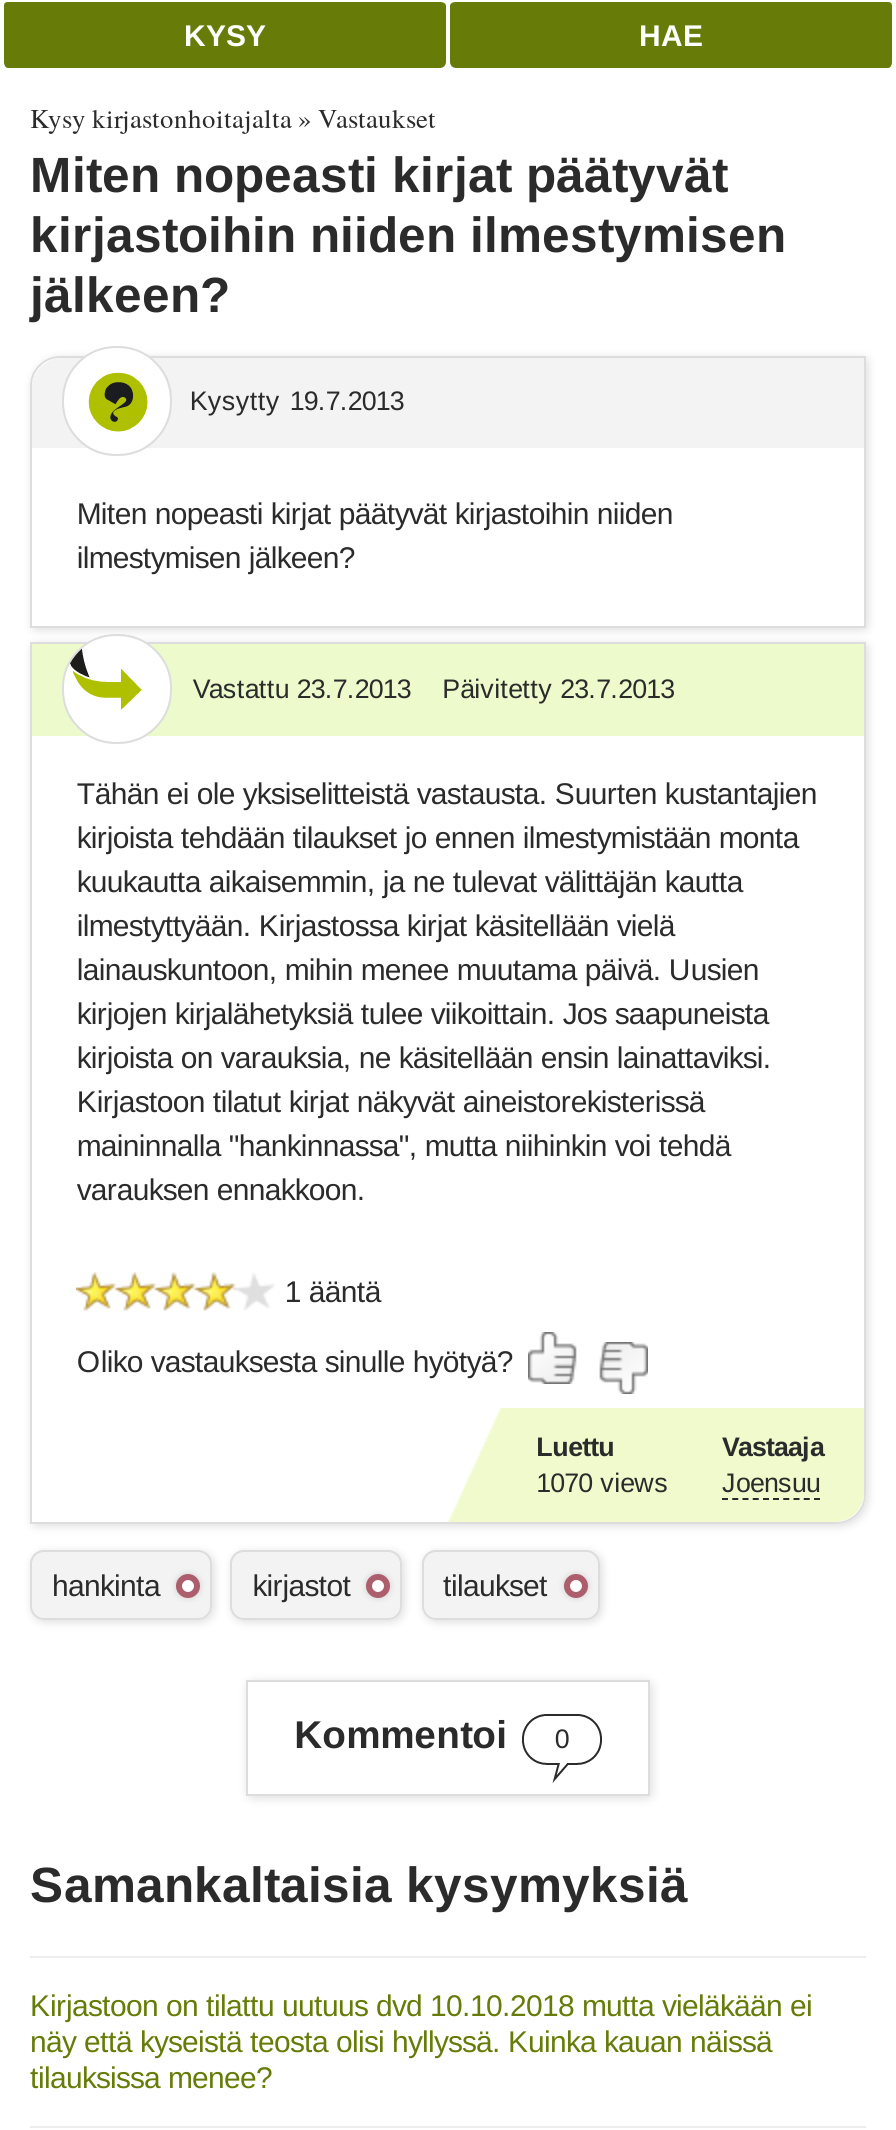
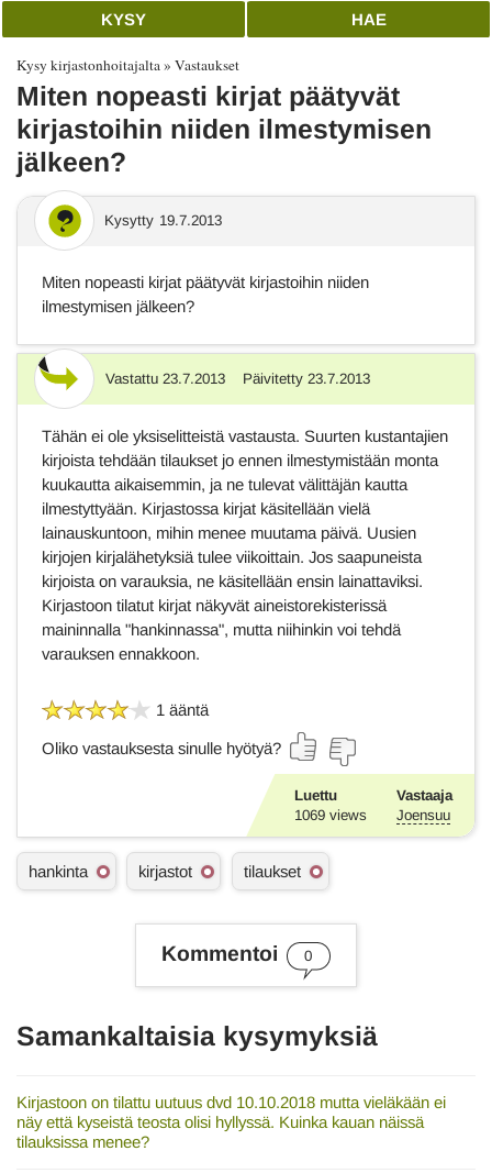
[536,1467,820,1497] 1070 views Joensuu -> [295,806,450,823] 1069 views Joensuu

